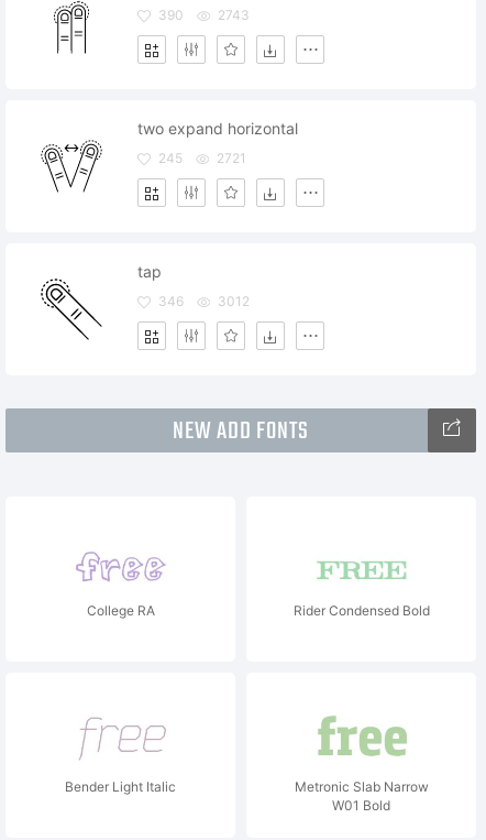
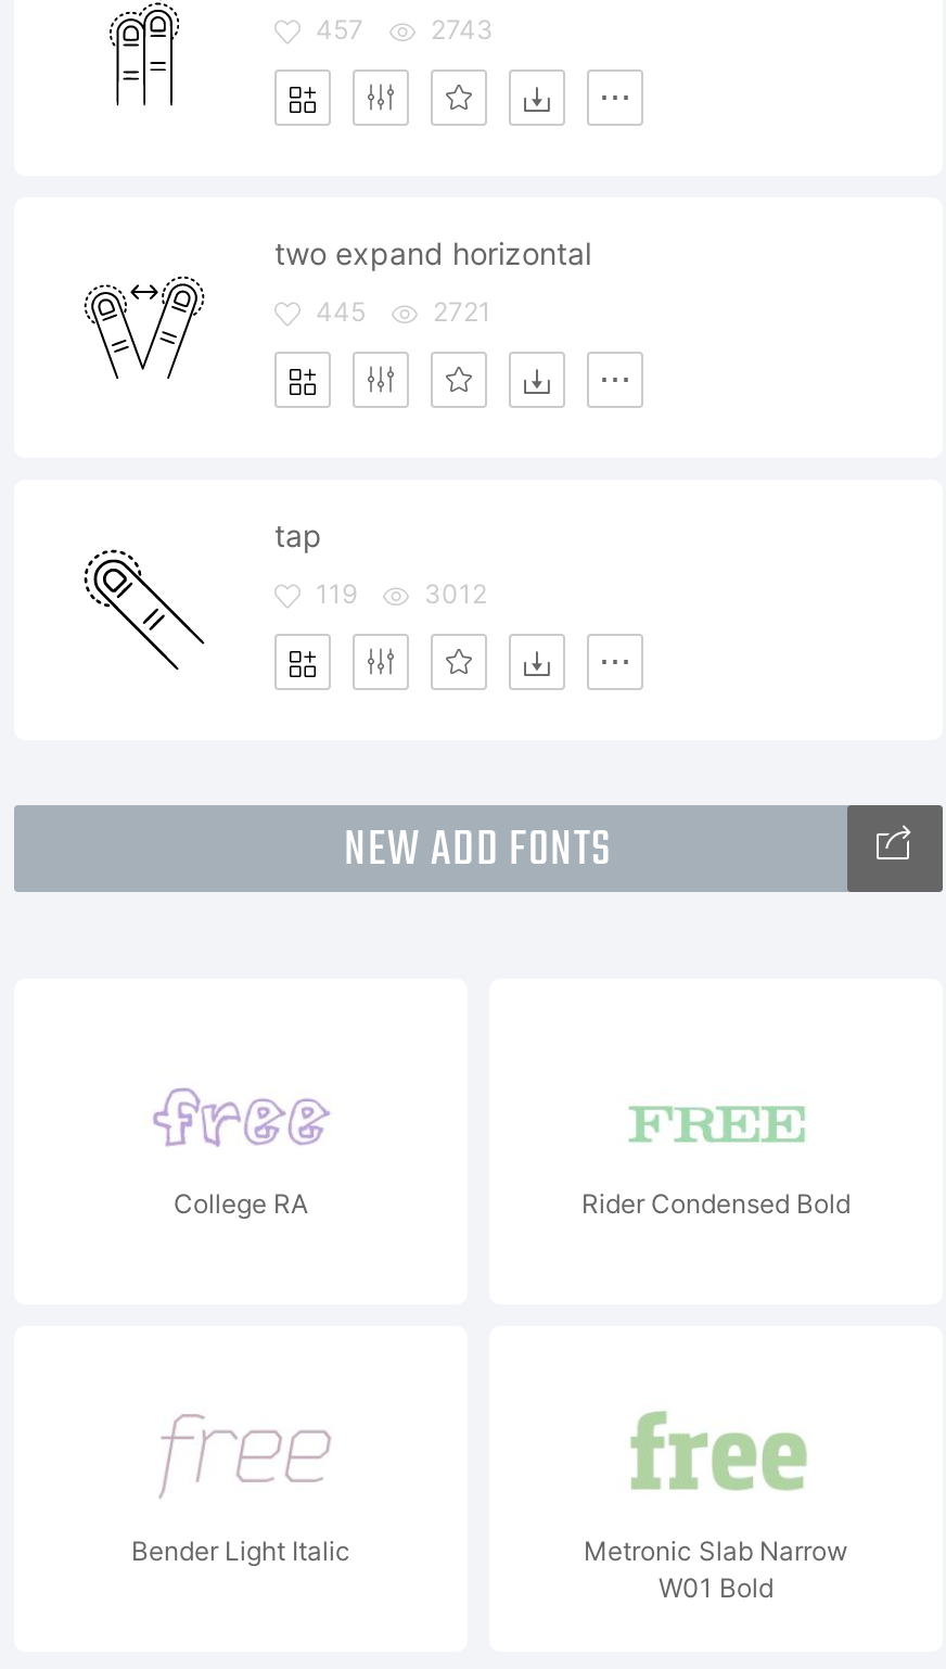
[158,7,184,23] 390 -> [316,13,363,46] 457
[158,150,183,166] 245 -> [316,295,366,328] 445
[158,293,184,309] 346 -> [316,577,357,610] 119

